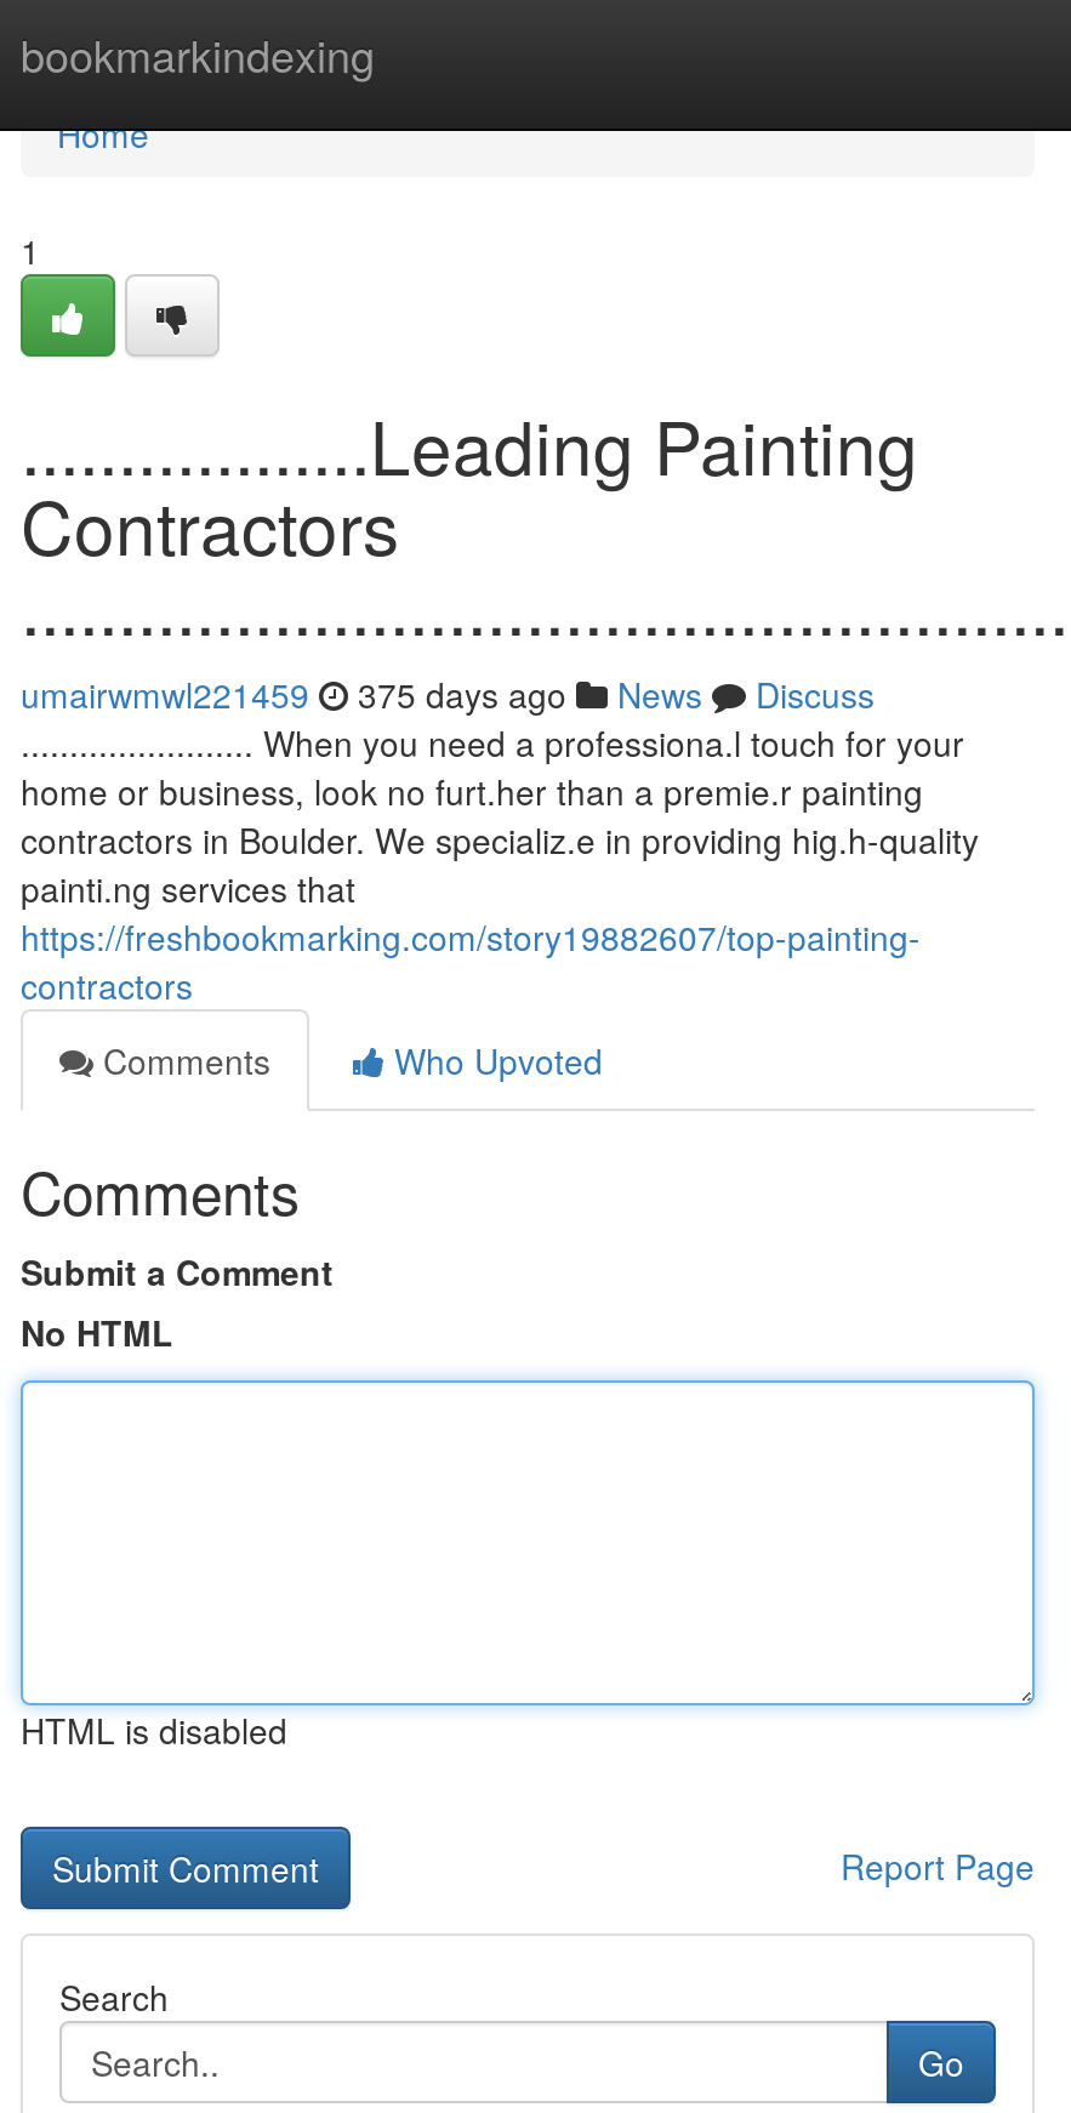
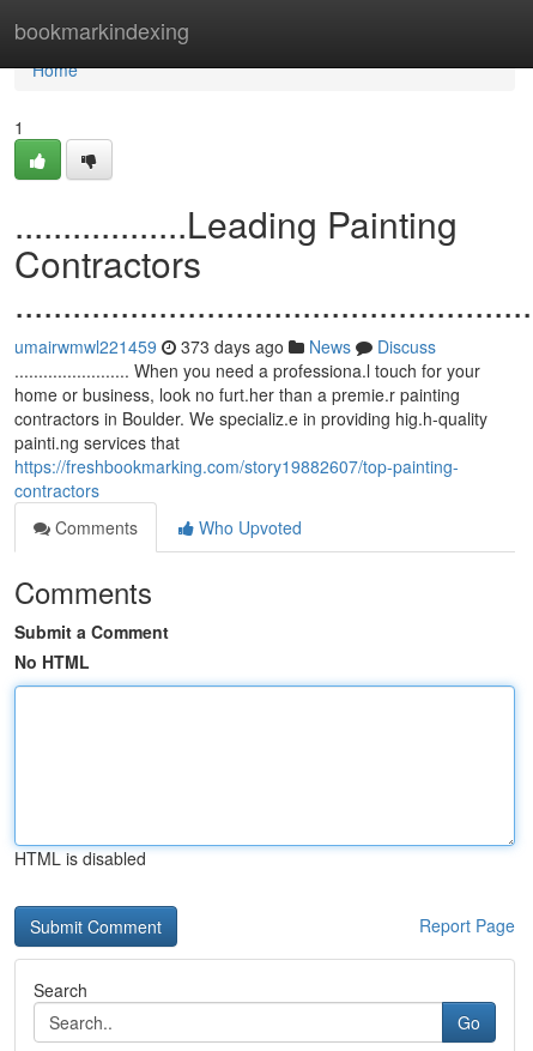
[21,670,875,718] umairwmwl221459 375 days ago News Discuss -> [14,334,436,358] umairwmwl221459 373 days ago News Discuss

